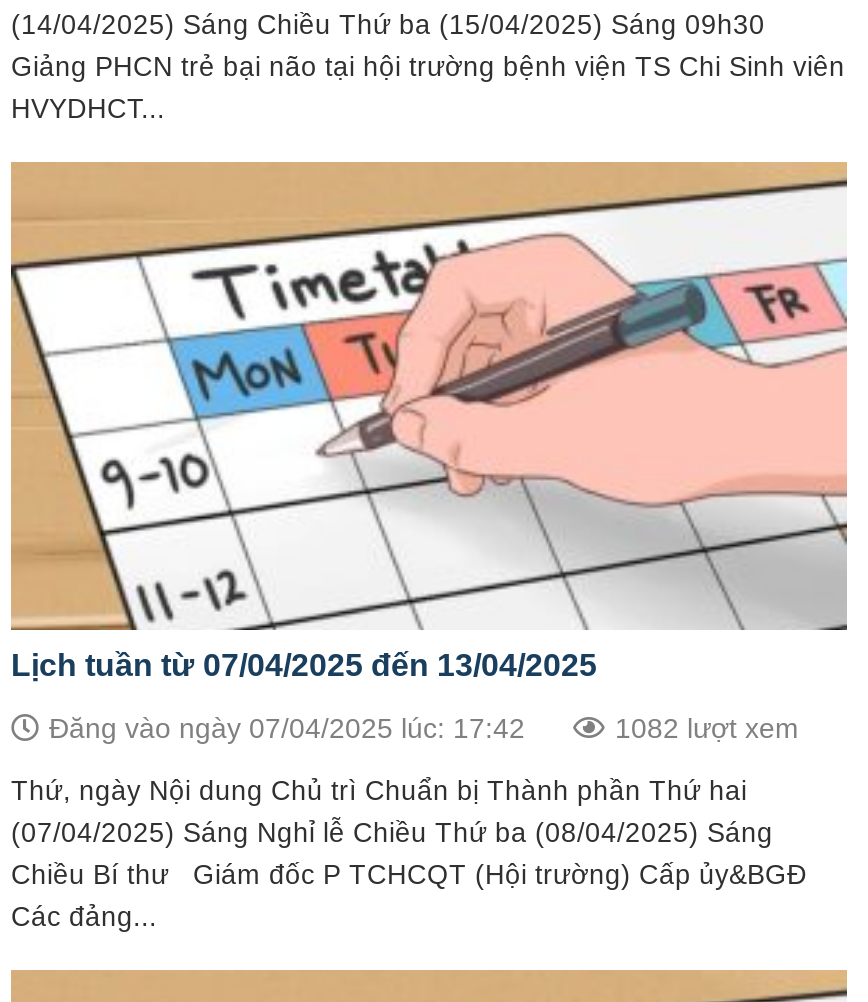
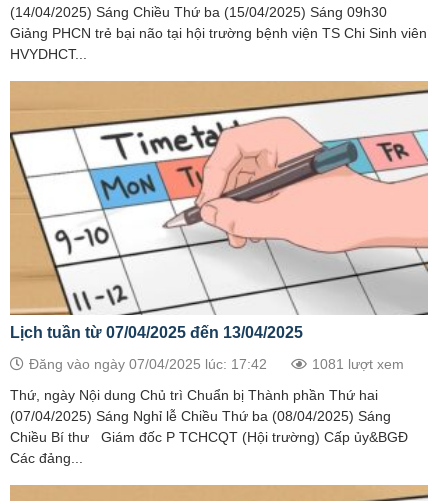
[615,712,799,744] 1082 lượt xem -> [312,356,404,372] 1081 lượt xem

